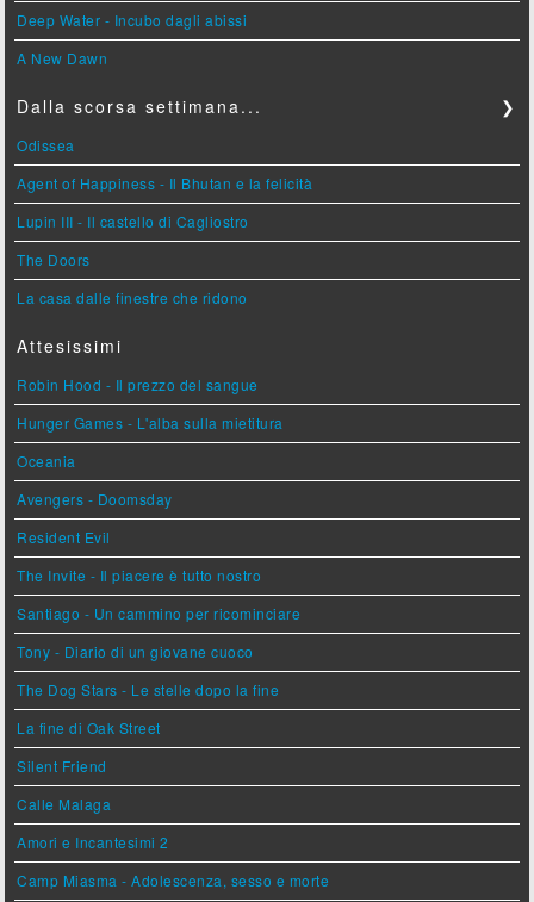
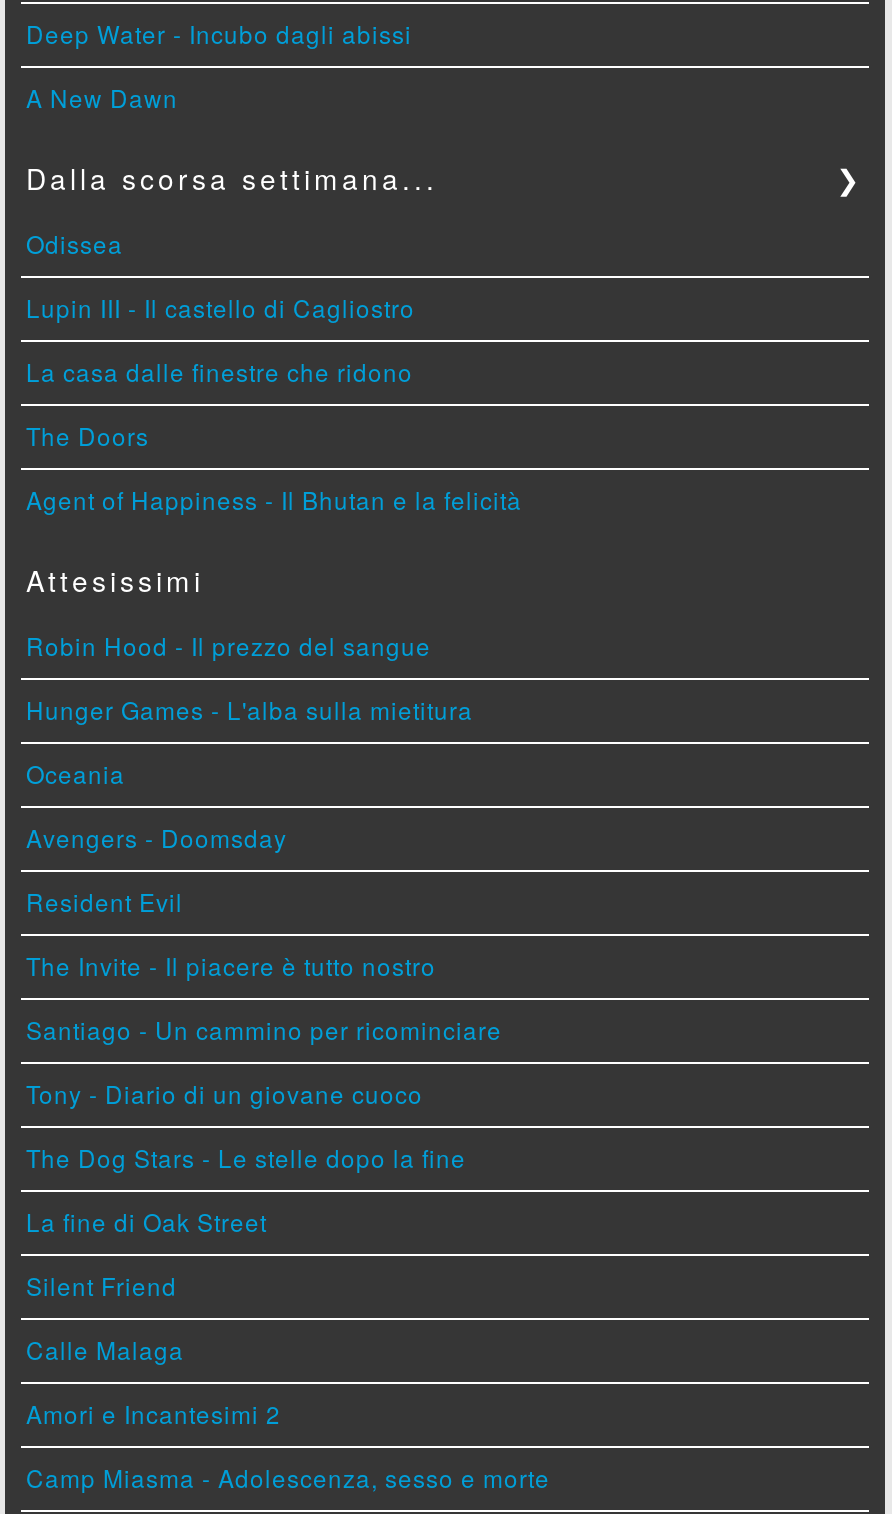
moved [17,173,313,194] -> [26,483,522,517]: Agent of Happiness - Il Bhutan e la felicità
moved [17,211,249,308] -> [26,291,415,453]: Lupin III - Il castello di Cagliostro | The Doors | La casa dalle finestre che ridono

